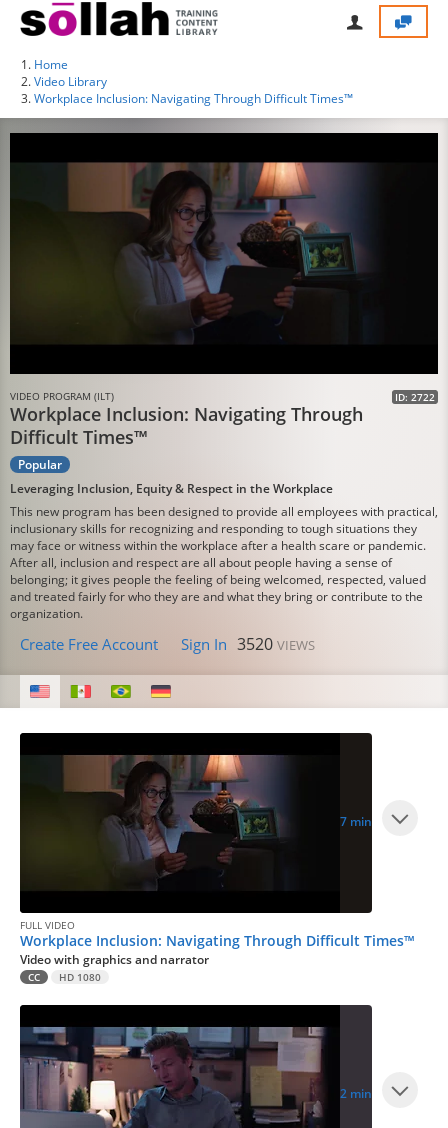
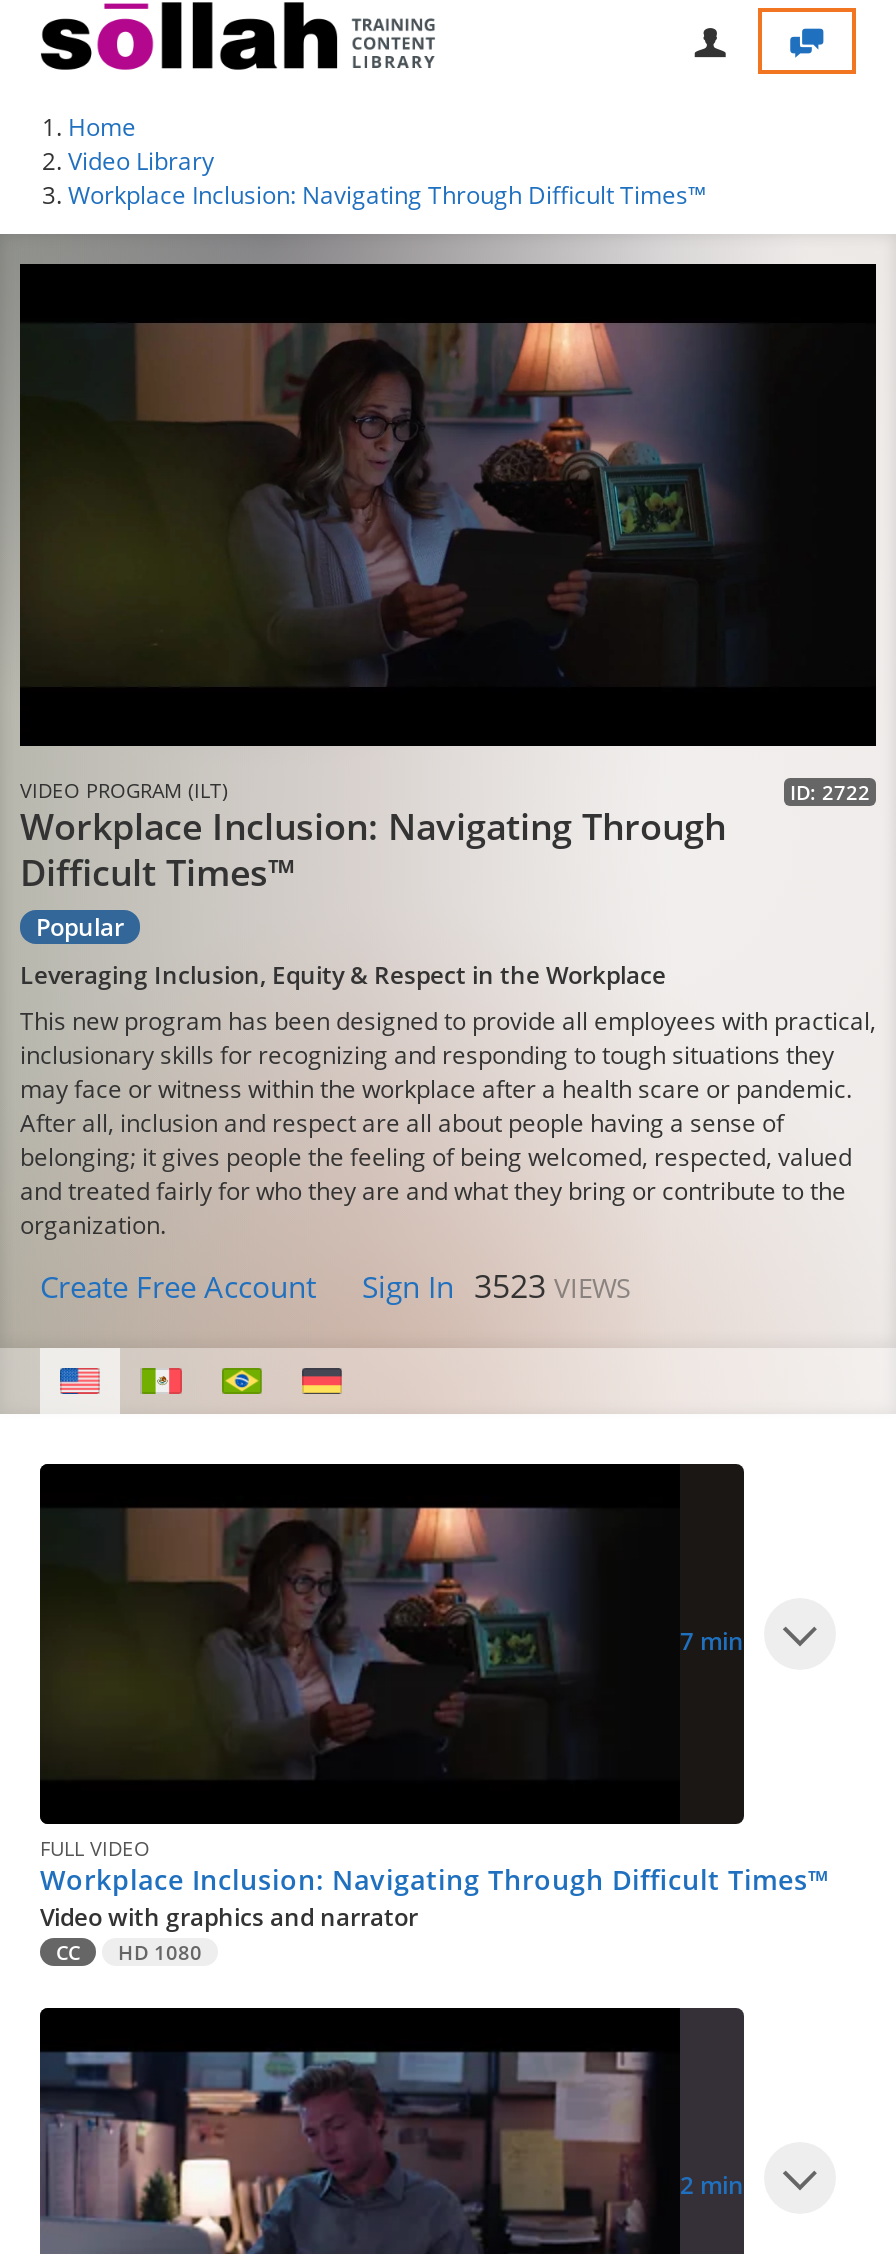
[20,633,315,655] Create Free Account Sign In 3520 VIEWS -> [40,1264,630,1308] Create Free Account Sign In 3523 VIEWS

